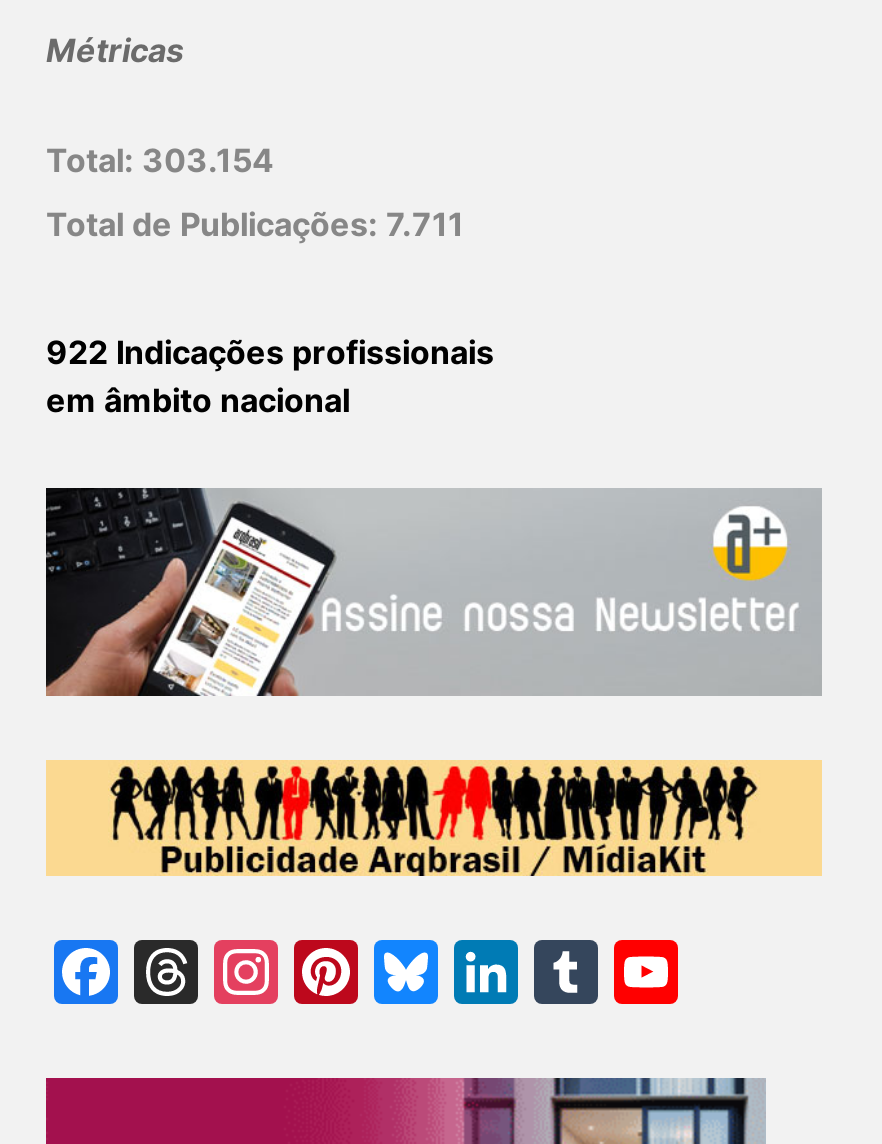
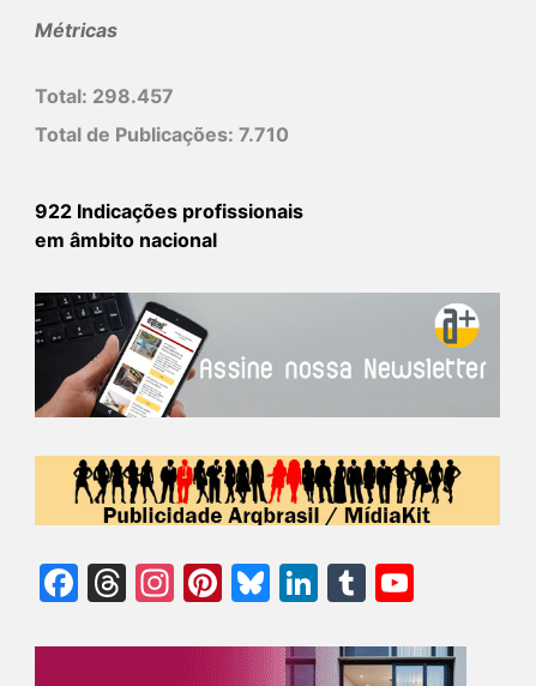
[46,140,274,180] Total: 303.154 -> [35,84,174,108] Total: 298.457
[46,204,464,244] Total de Publicações: 7.711 -> [35,122,289,146] Total de Publicações: 7.710

